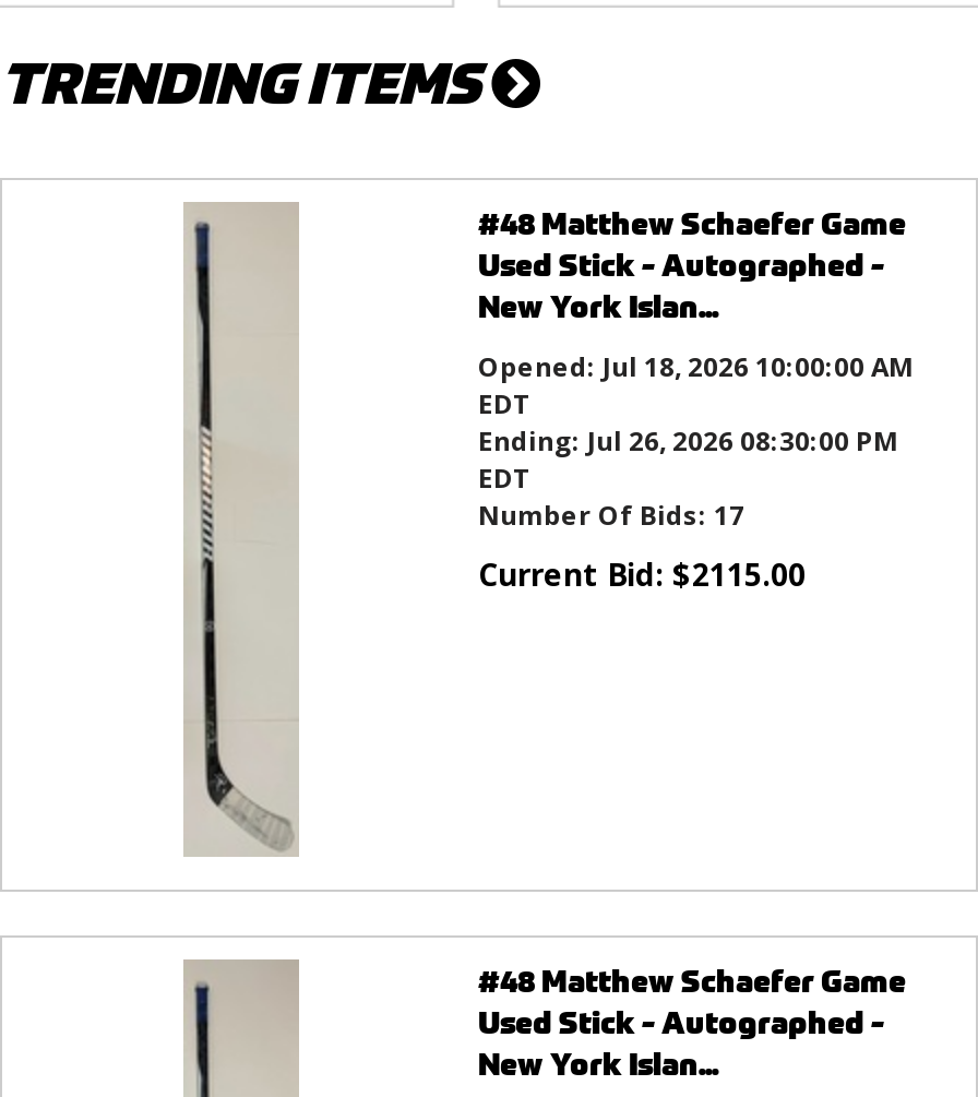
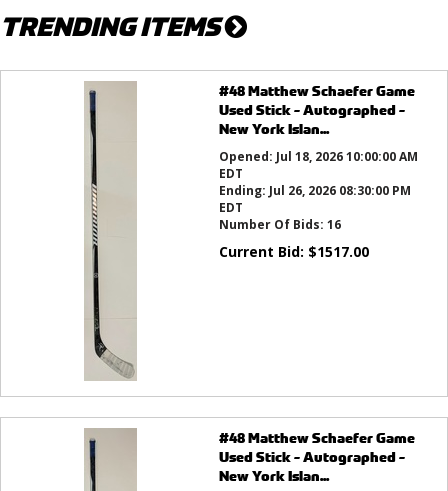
[478,497,744,534] Number Of Bids: 17 -> [219,216,341,233] Number Of Bids: 16
[478,554,806,595] Current Bid: $2115.00 -> [219,242,369,261] Current Bid: $1517.00

